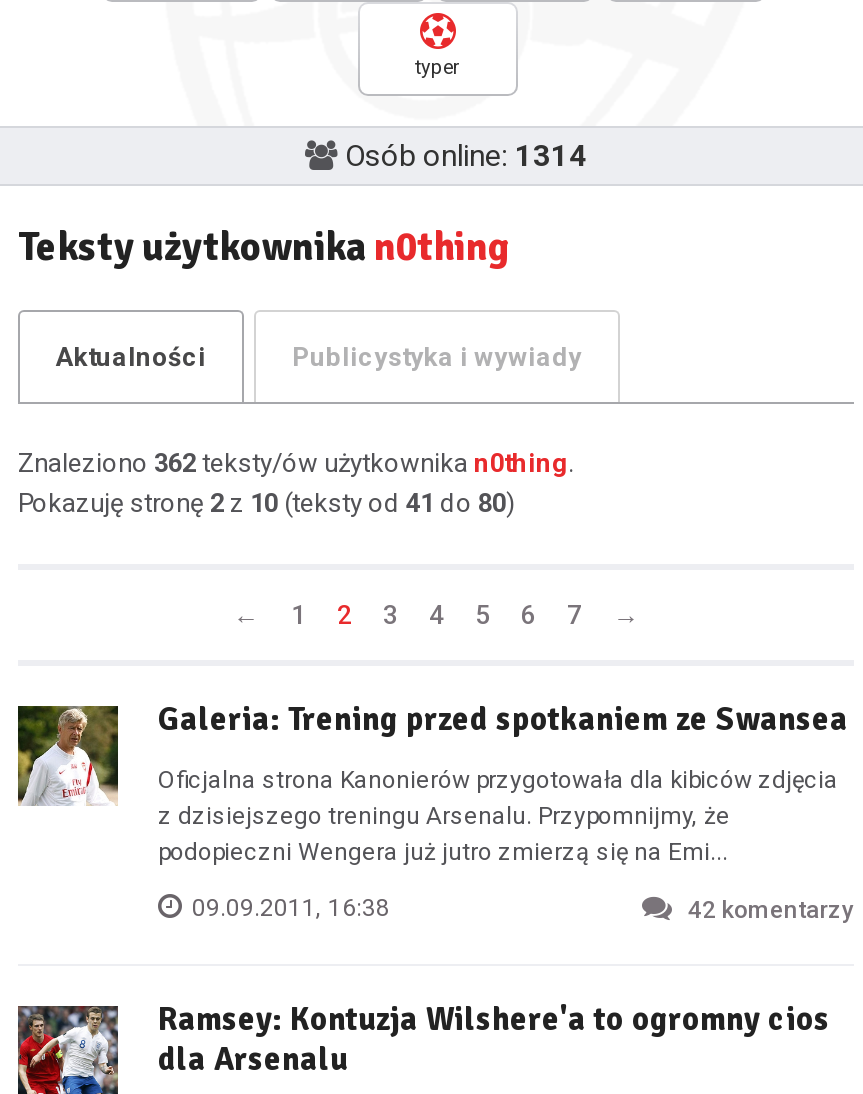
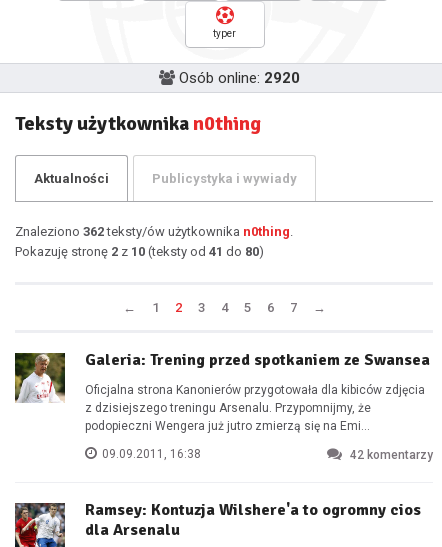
[345,138,587,174] Osób online: 1314 -> [178,69,299,87] Osób online: 2920

